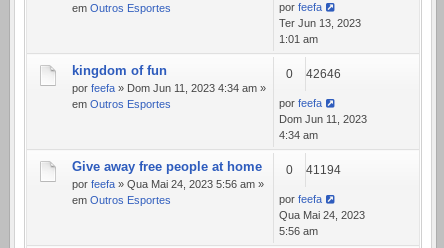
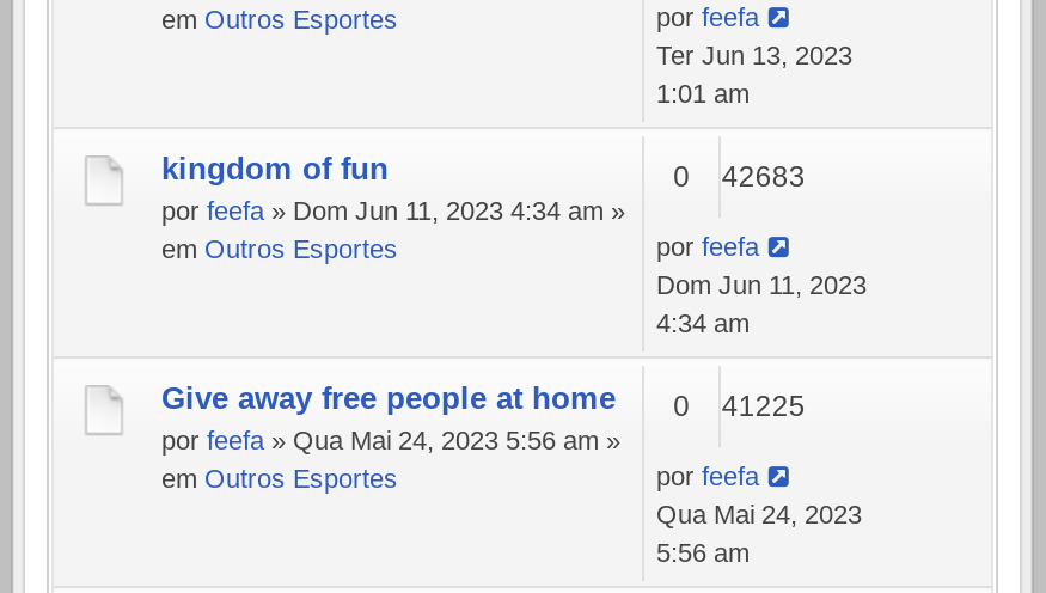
[286,67,341,81] 0 42646 -> [674,159,805,193] 0 42683
[72,159,341,177] Give away free people at home 0 41194 -> [161,379,805,423] Give away free people at home 0 41225

